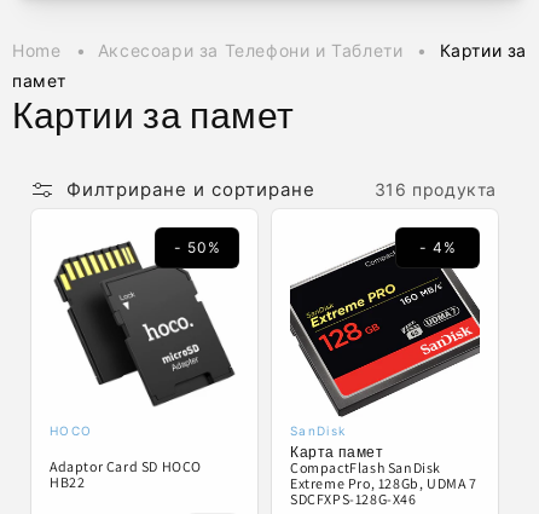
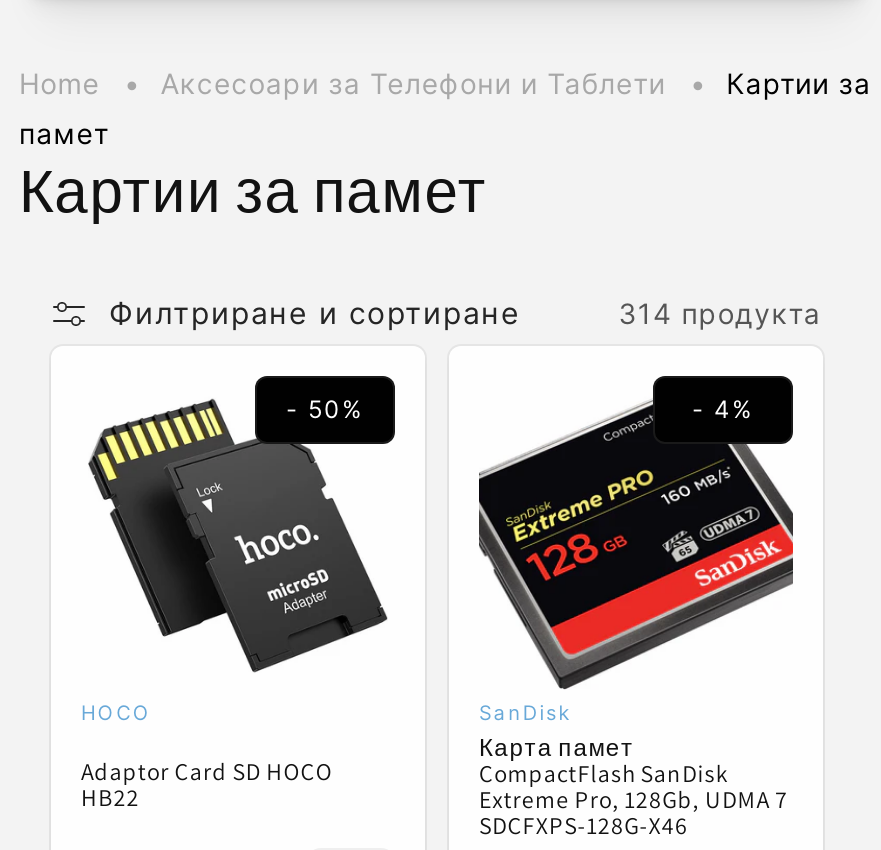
[374,179,497,200] 316 продукта -> [619,297,821,331] 314 продукта

